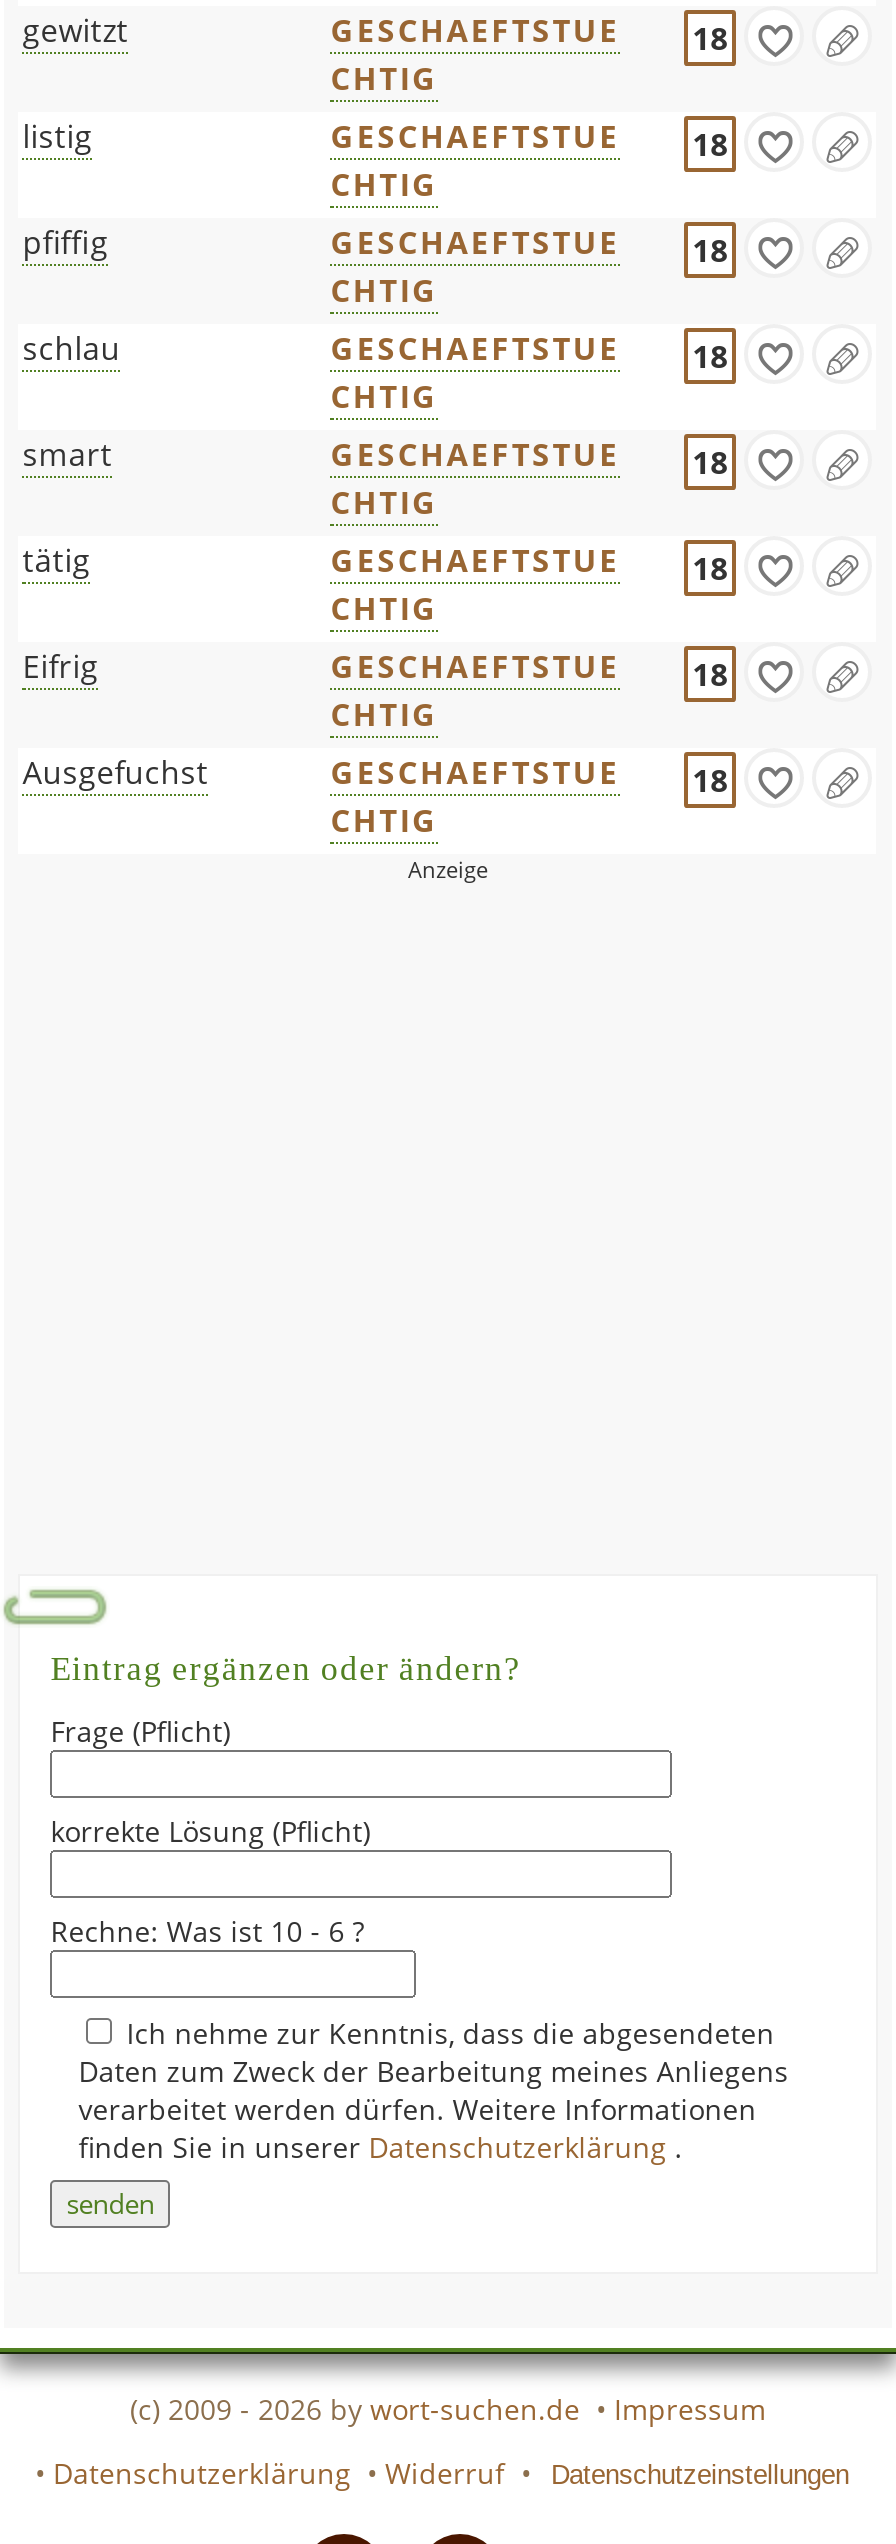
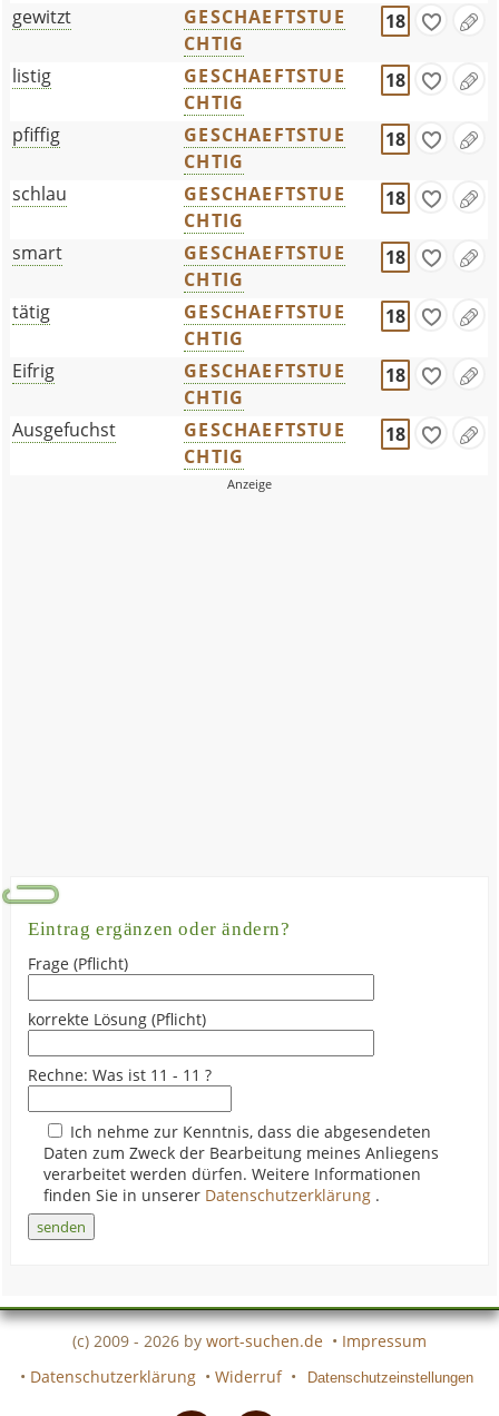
[50,1913,364,1951] Rechne: Was ist 10 - 6 ? -> [28,1065,212,1086] Rechne: Was ist 11 - 11 ?

